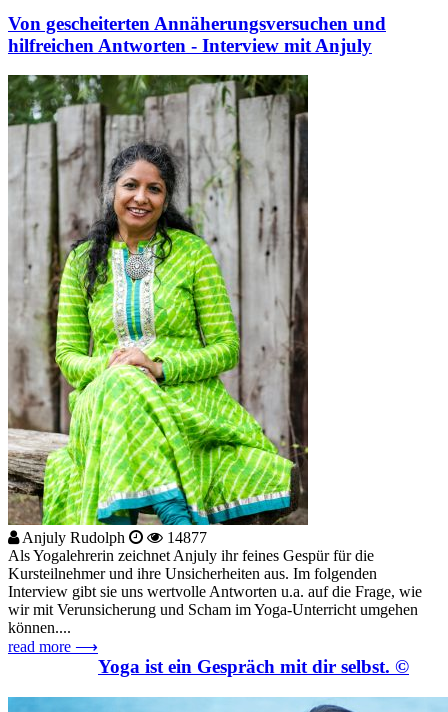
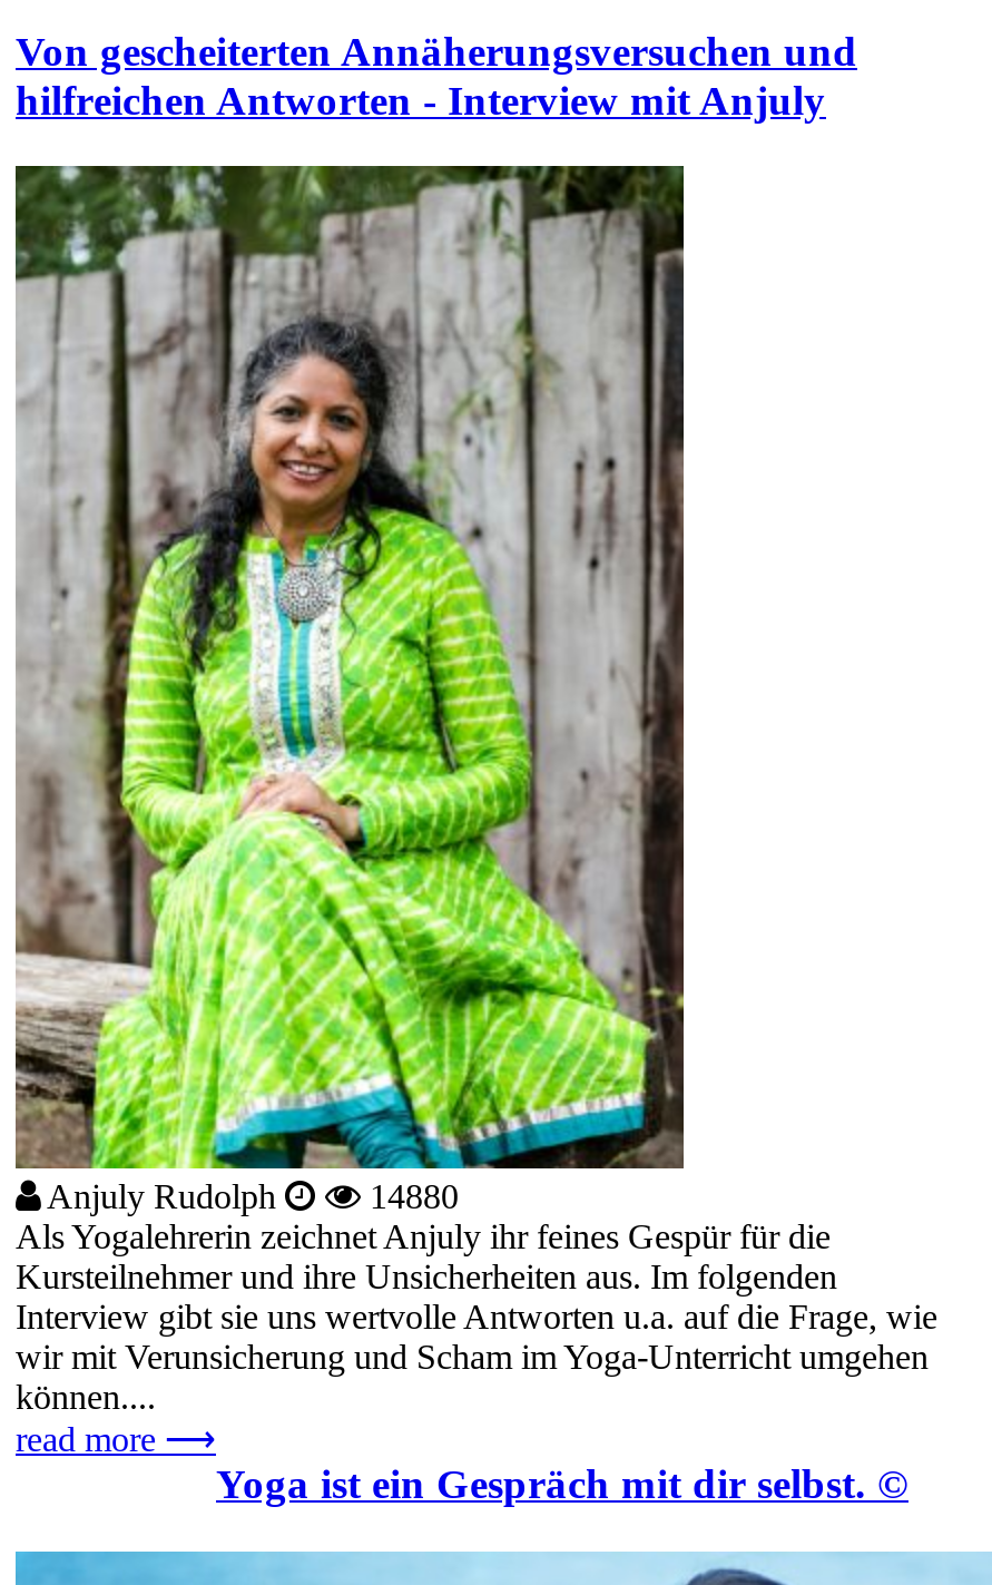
[167,529,207,546] 14877 -> [370,1178,459,1216] 14880

